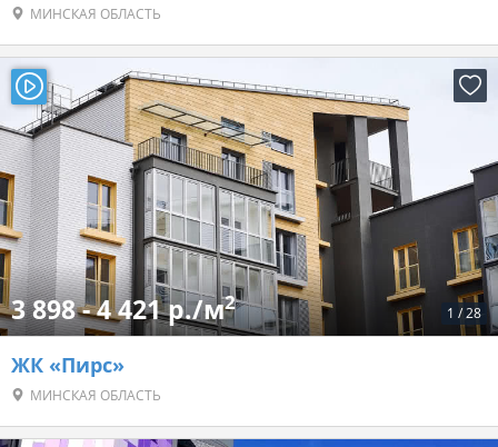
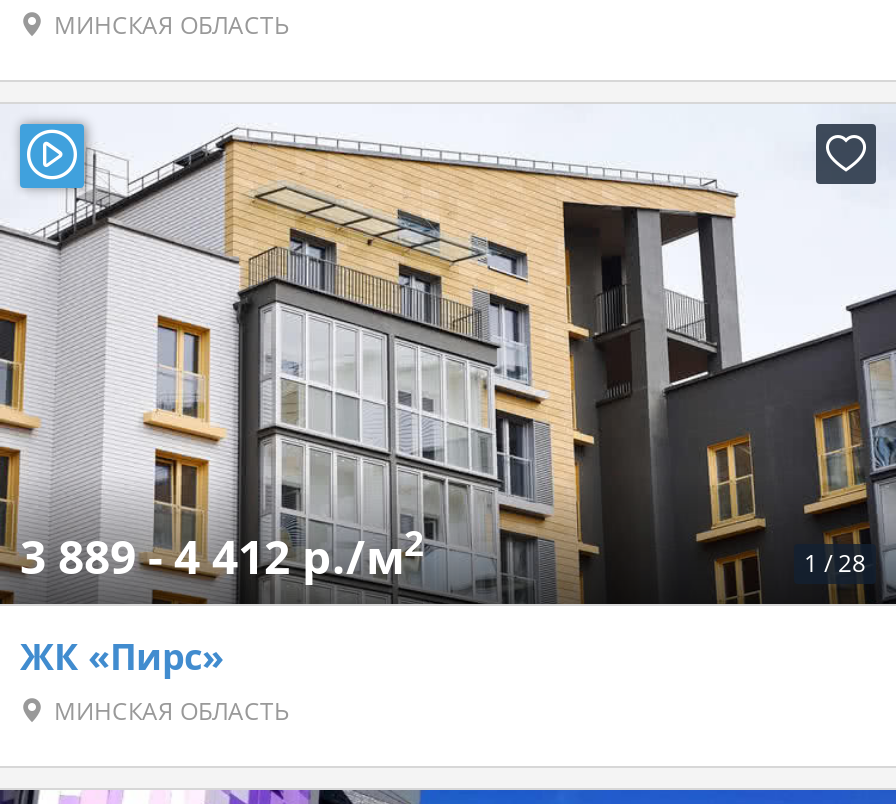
[11,290,236,327] 3 898 - 4 421 р./м2 -> [20,521,424,588] 3 889 - 4 412 р./м2

